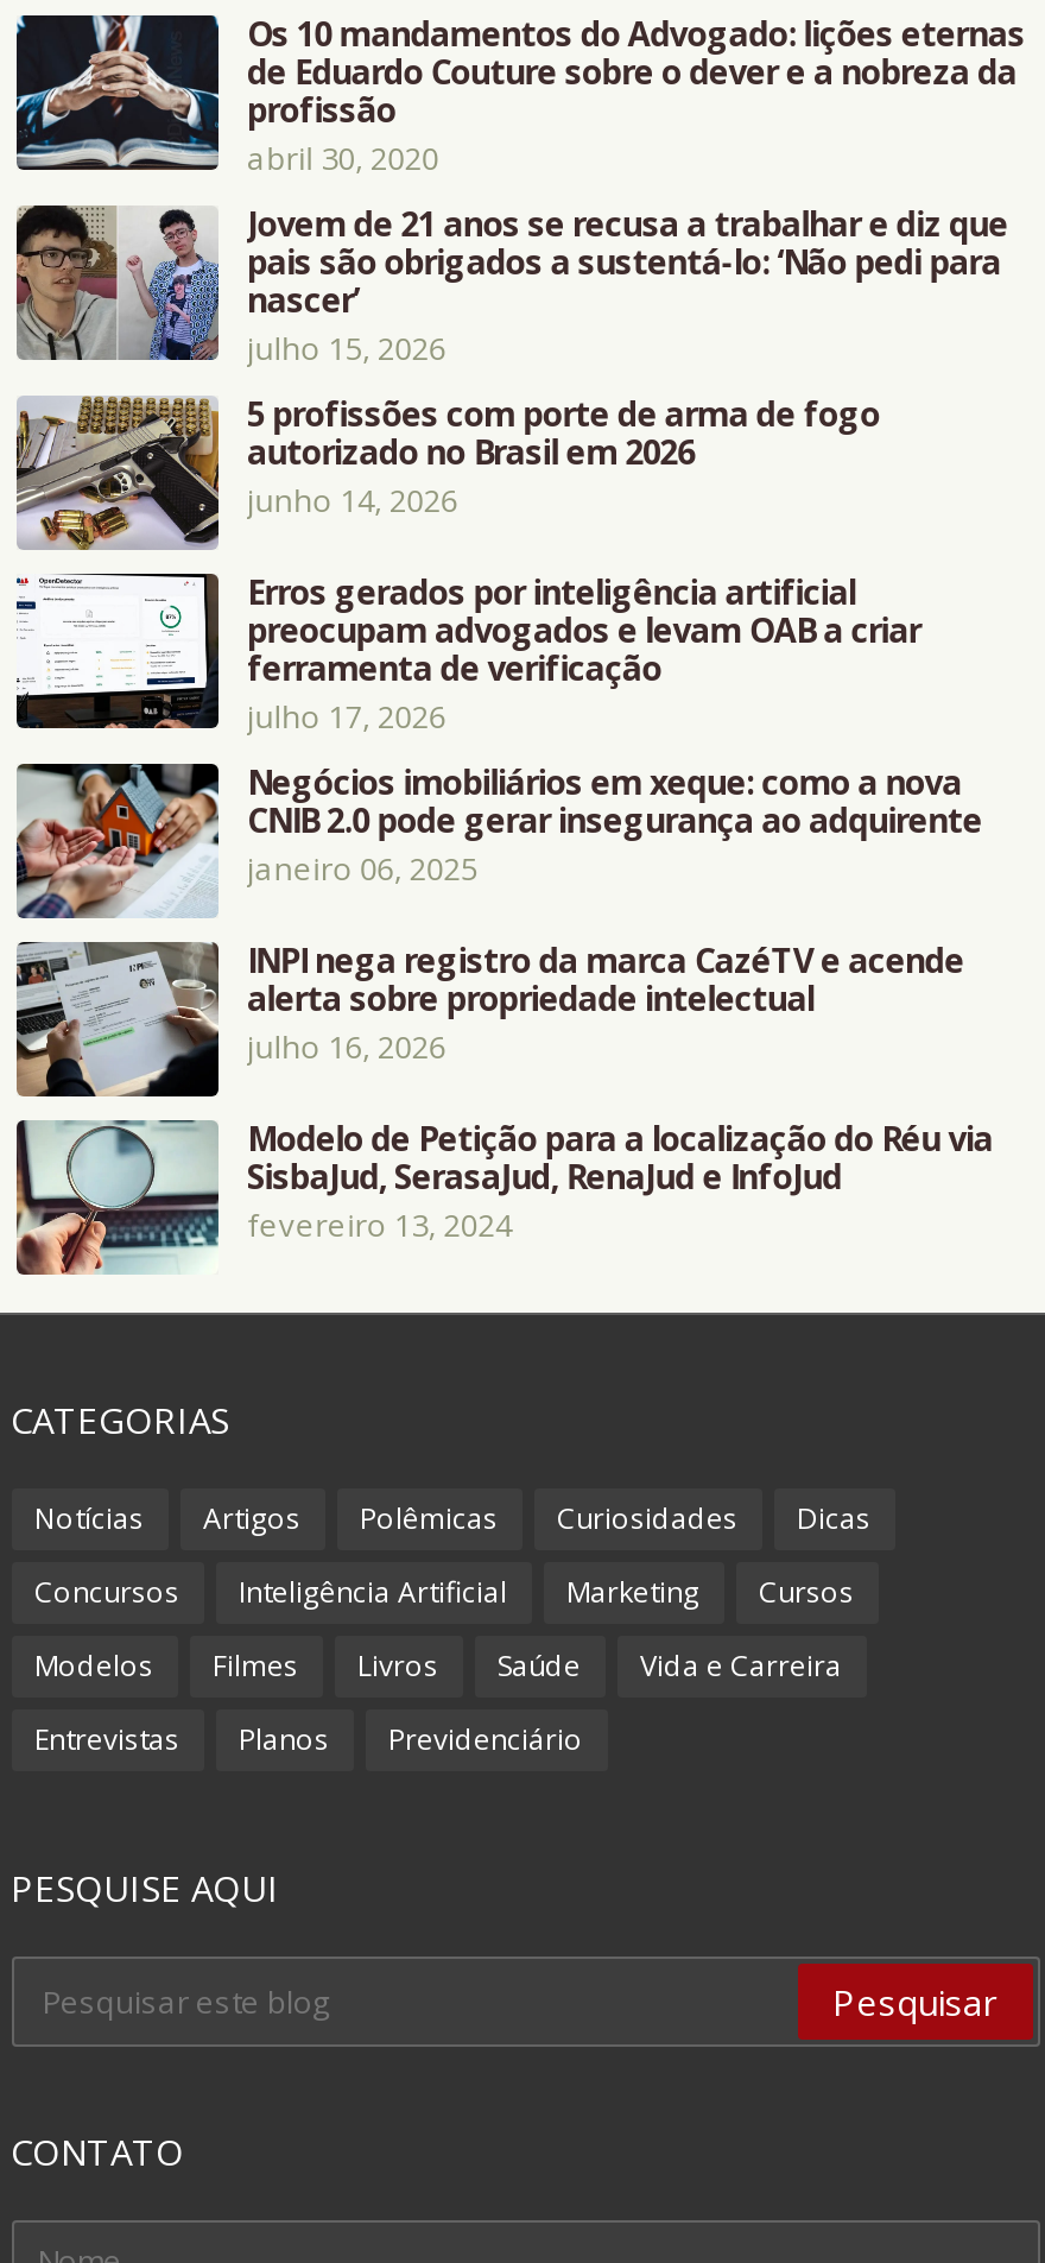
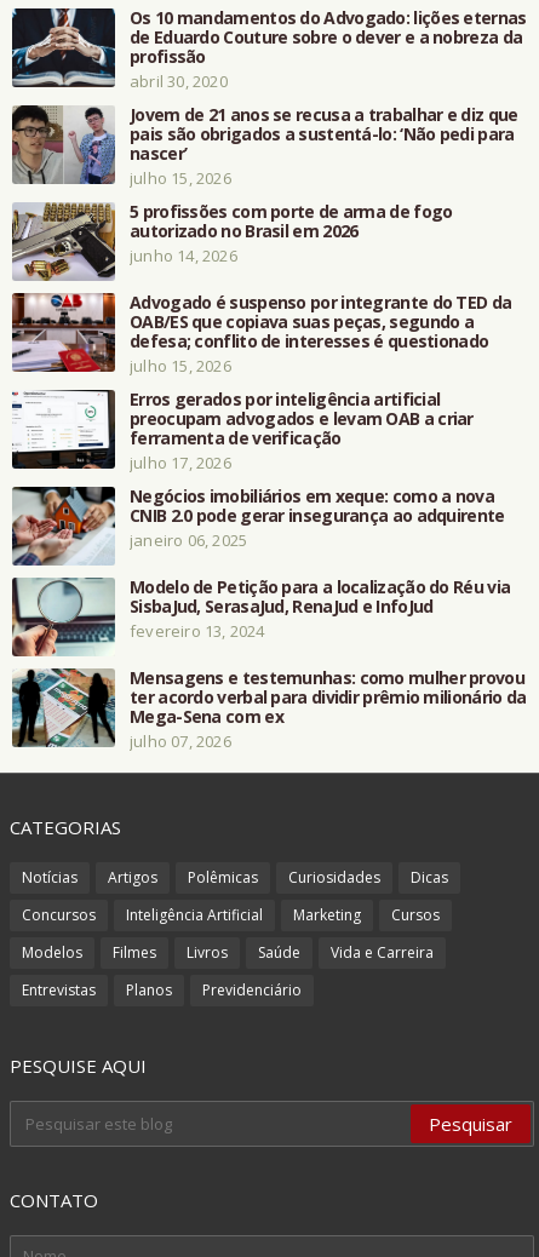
none -> [12,291,511,377] [image] | Advogado é suspenso por integrante do TED da | OAB/ES que copiava suas peças, segundo a | defesa; conflito de interesses é questionado | julho 15, 2026
[17,938,964,1099] [image] | INPI nega registro da marca CazéTV e acende | alerta sobre propriedade intelectual | julho 16, 2026 -> none
none -> [11,666,526,753] [image] | Mensagens e testemunhas: como mulher provou | ter acordo verbal para dividir prêmio milionário da | Mega-Sena com ex | julho 07, 2026

